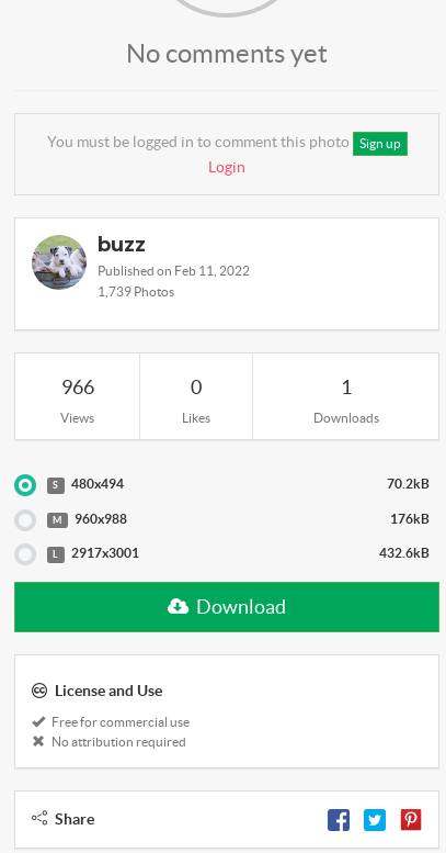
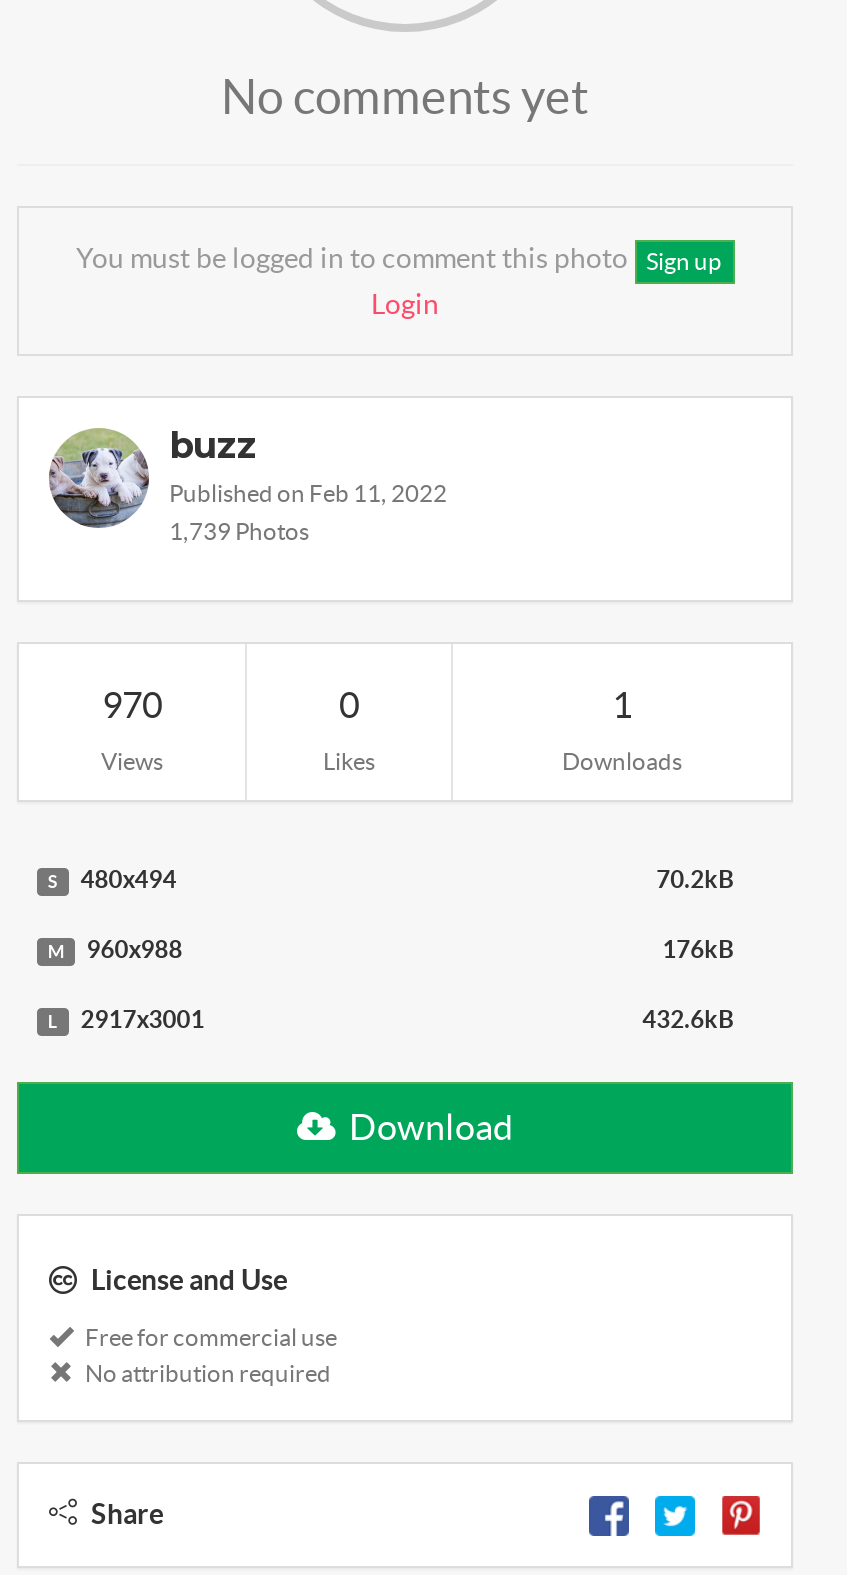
[61,375,94,398] 966 -> [102,684,162,726] 970

